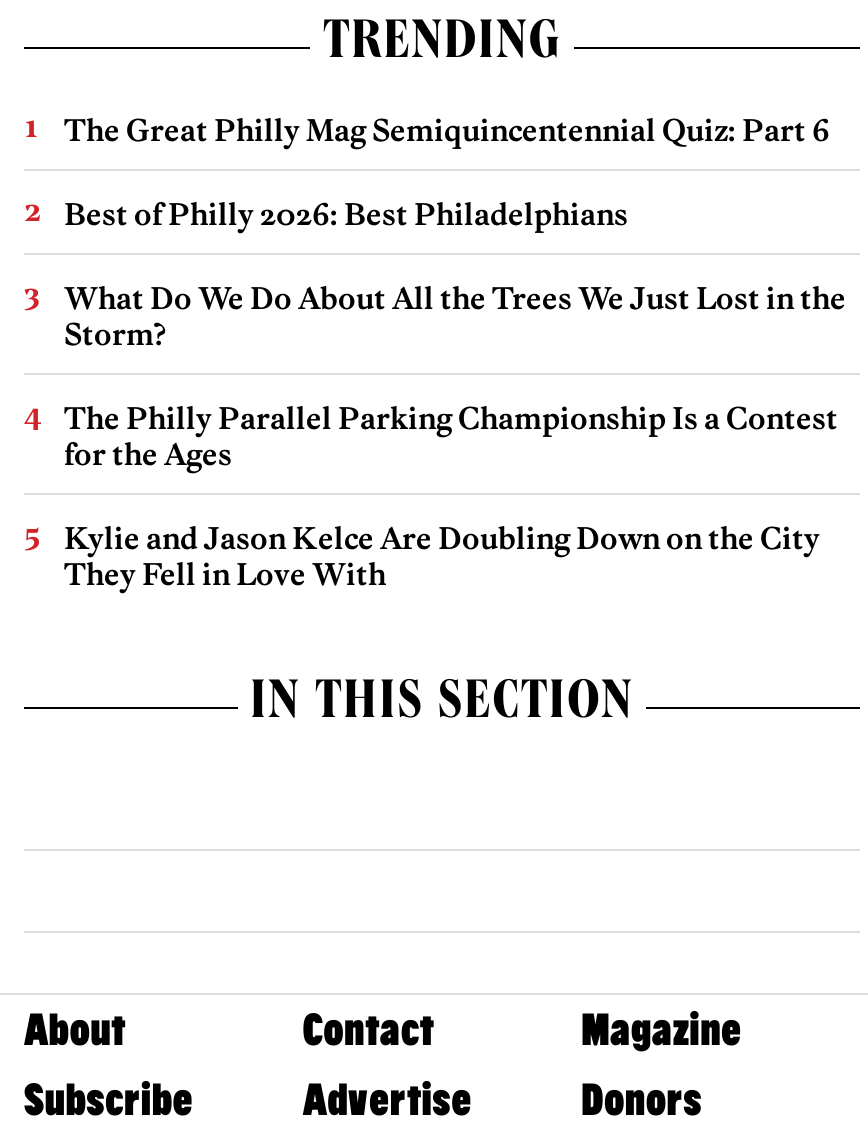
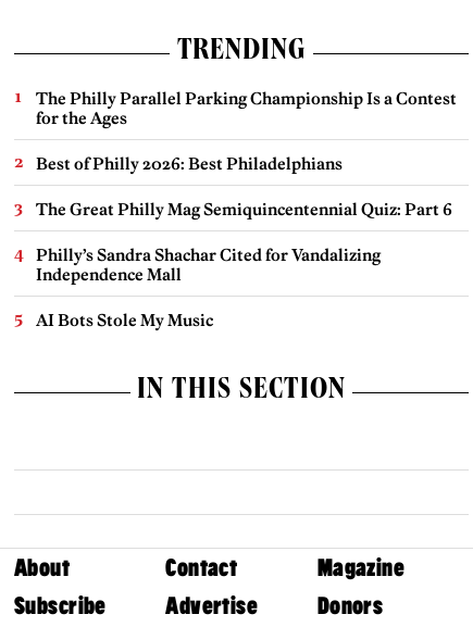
moved [64,111,830,233] -> [36,153,452,219]: Best of Philly 2026: Best Philadelphians | The Great Philly Mag Semiquincentennial Quiz: Part 6
[64,279,846,353] What Do We Do About All the Trees We Just Lost in the | Storm? -> none
moved [64,399,838,473] -> [36,87,457,128]: The Philly Parallel Parking Championship Is a Contest | for the Ages
[64,519,820,593] Kylie and Jason Kelce Are Doubling Down on the City | They Fell in Love With -> [36,244,381,330] Philly’s Sandra Shachar Cited for Vandalizing | Independence Mall | AI Bots Stole My Music

